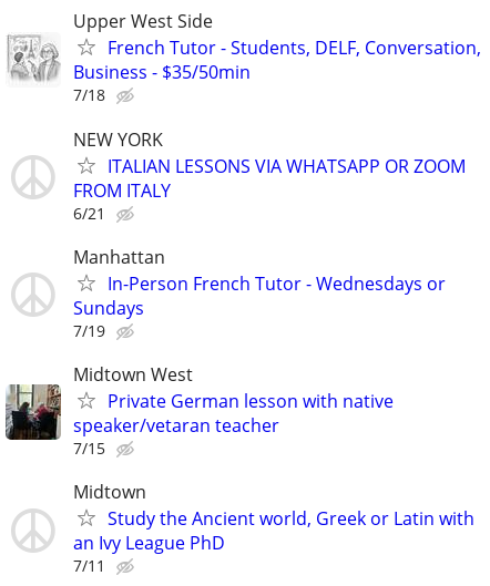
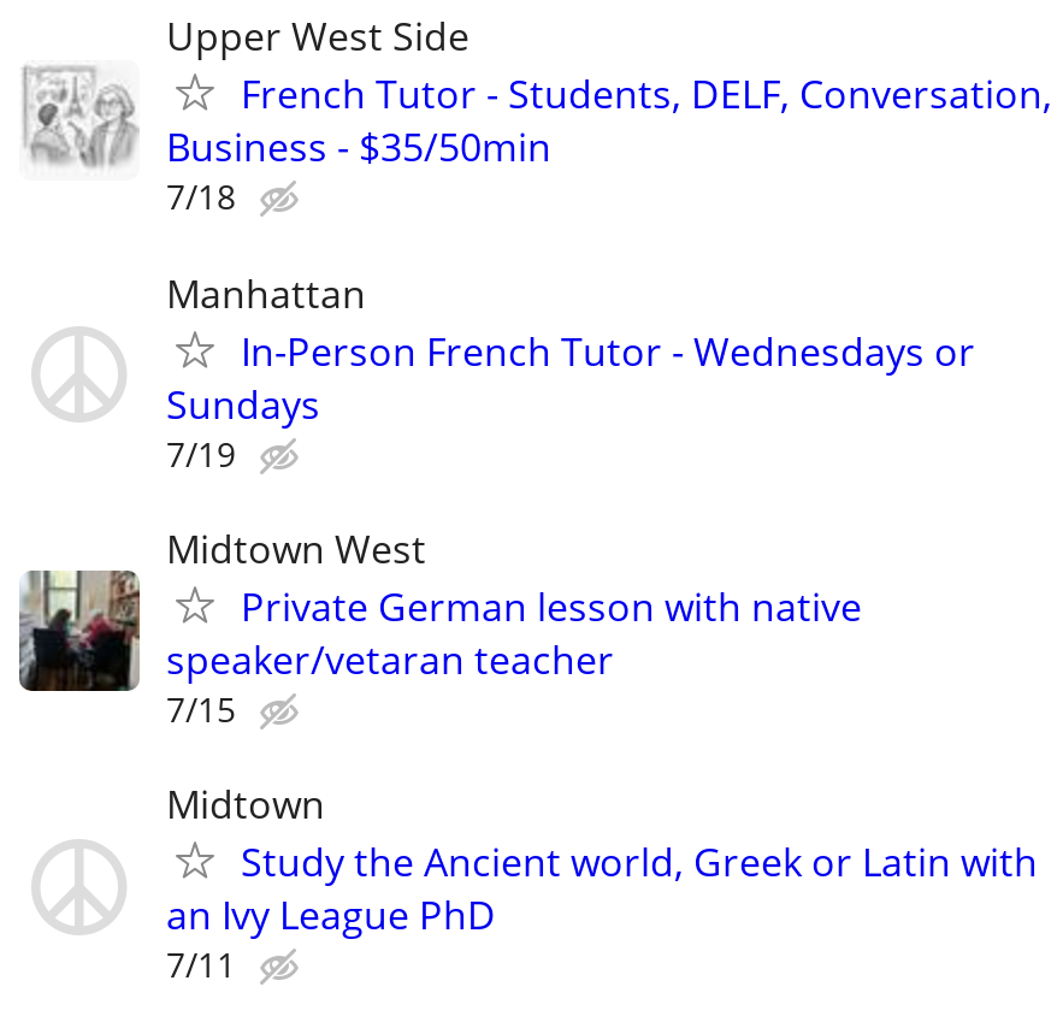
[73,127,466,223] NEW YORK | ITALIAN LESSONS VIA WHATSAPP OR ZOOM | FROM ITALY | 6/21 -> none

